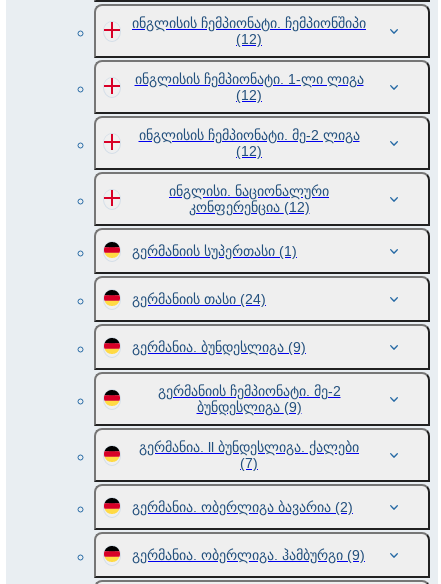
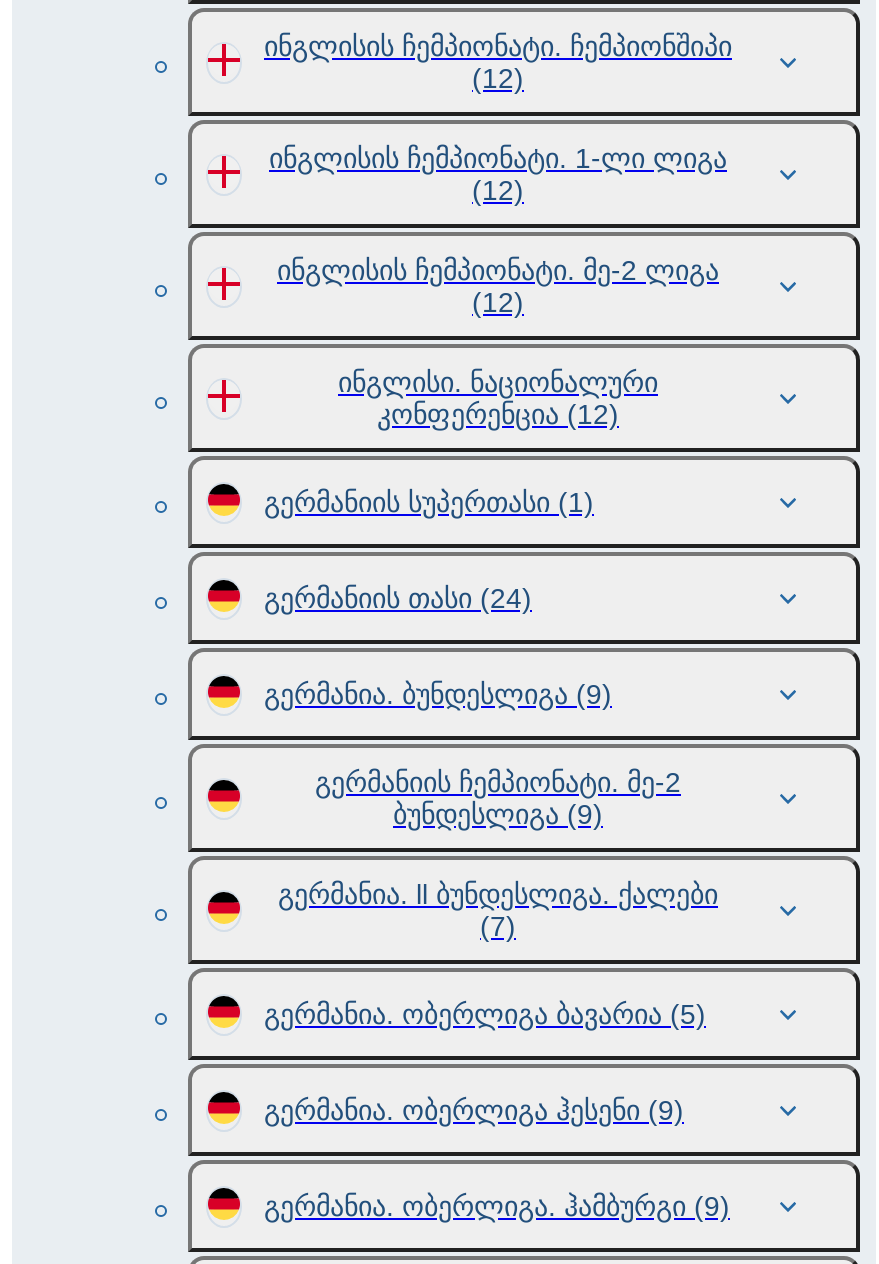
[132,499,353,515] გერმანია. ობერლიგა ბავარია (2) -> [264,998,706,1126] გერმანია. ობერლიგა ბავარია (5) | გერმანია. ობერლიგა ჰესენი (9)

